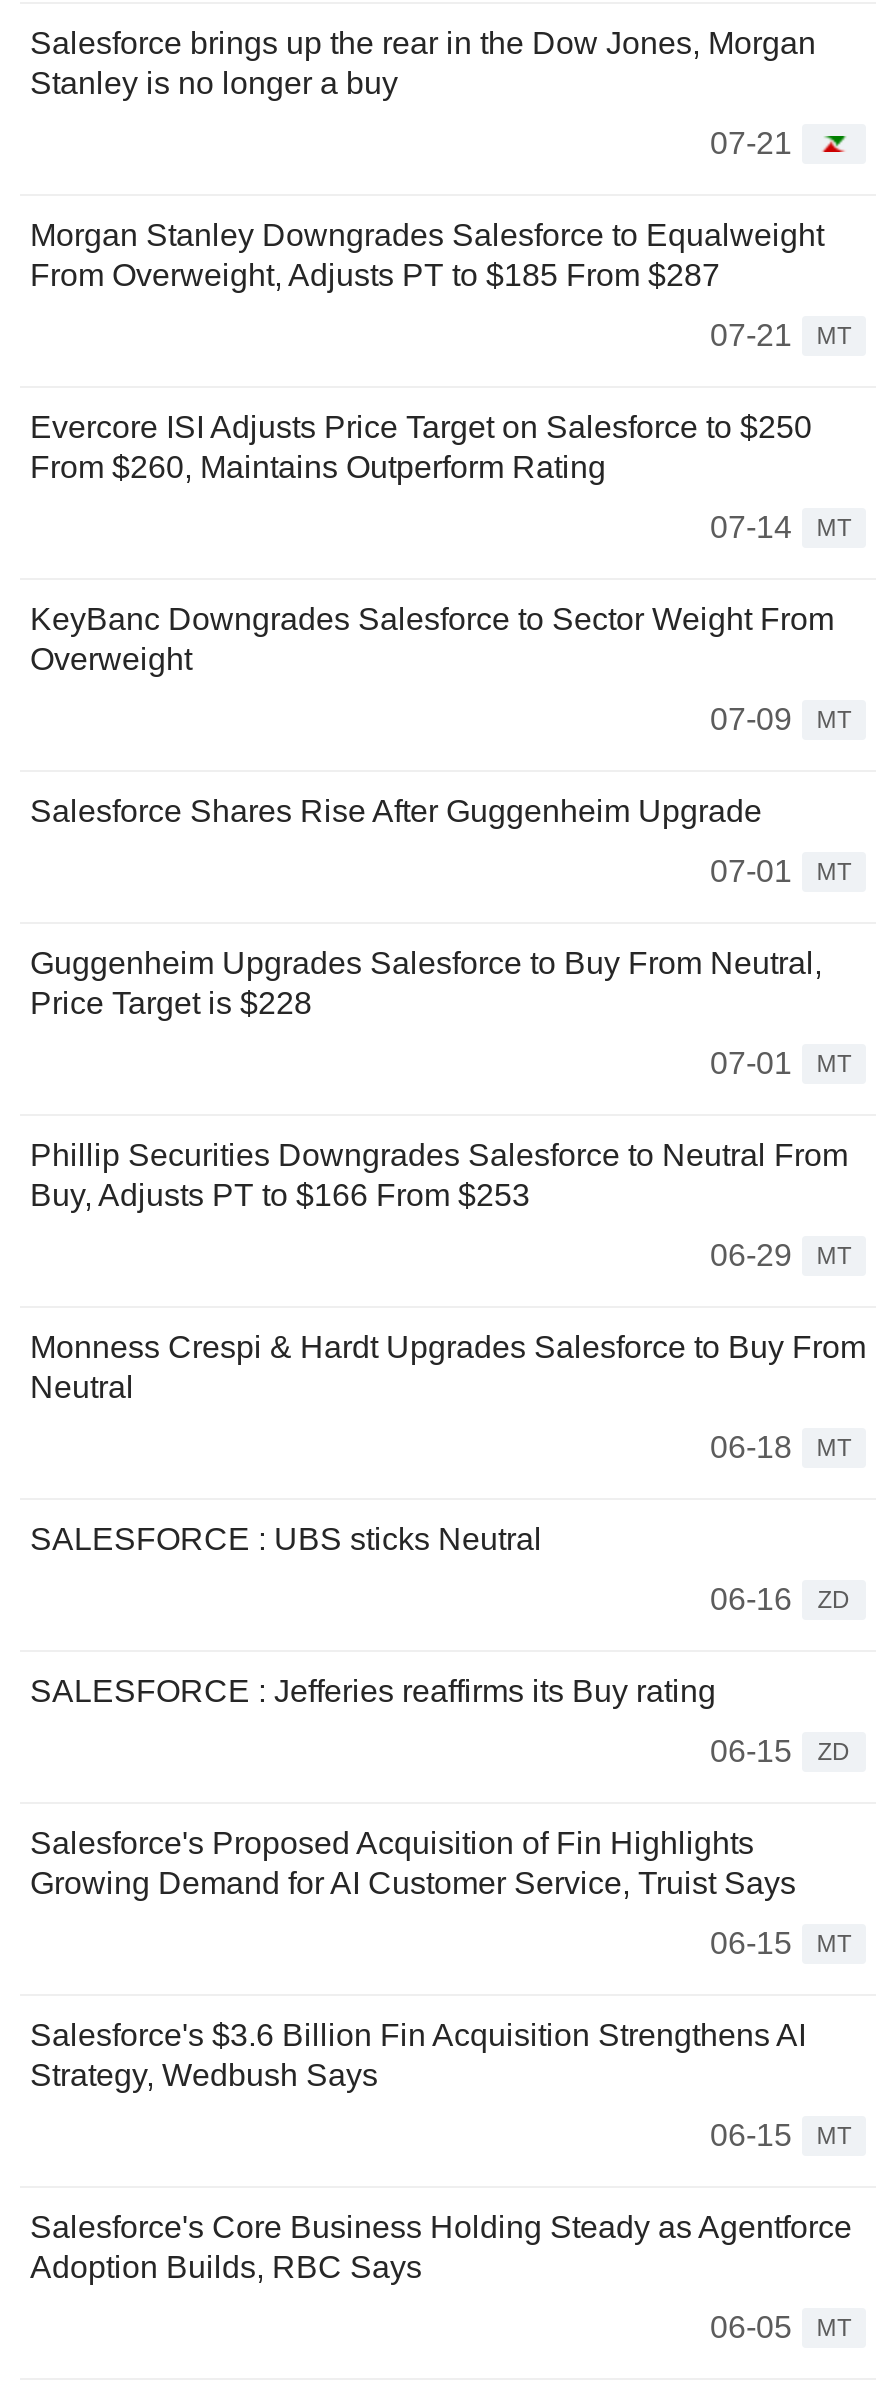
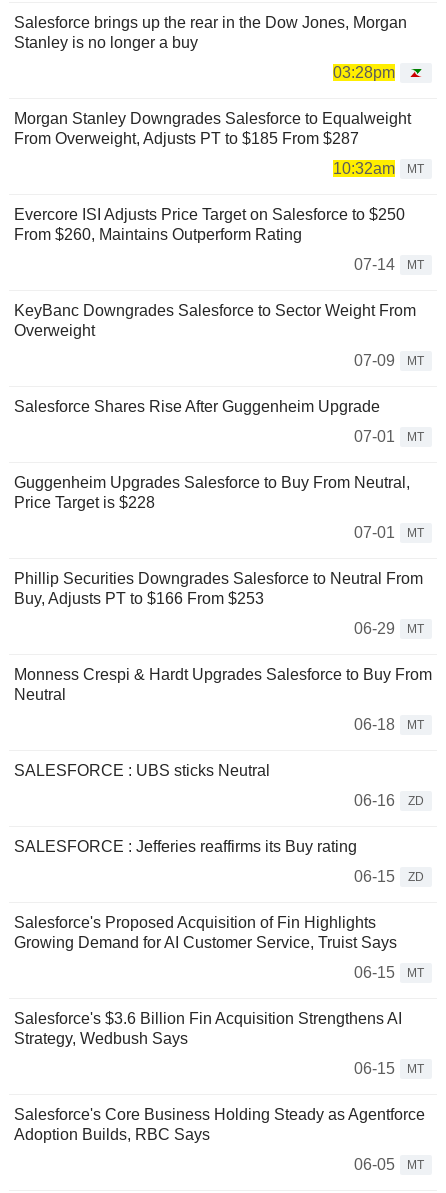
[710,126,792,160] 07-21 -> [333,64,395,81] 03:28pm
[710,318,851,352] 07-21 MT -> [333,160,425,177] 10:32am MT

